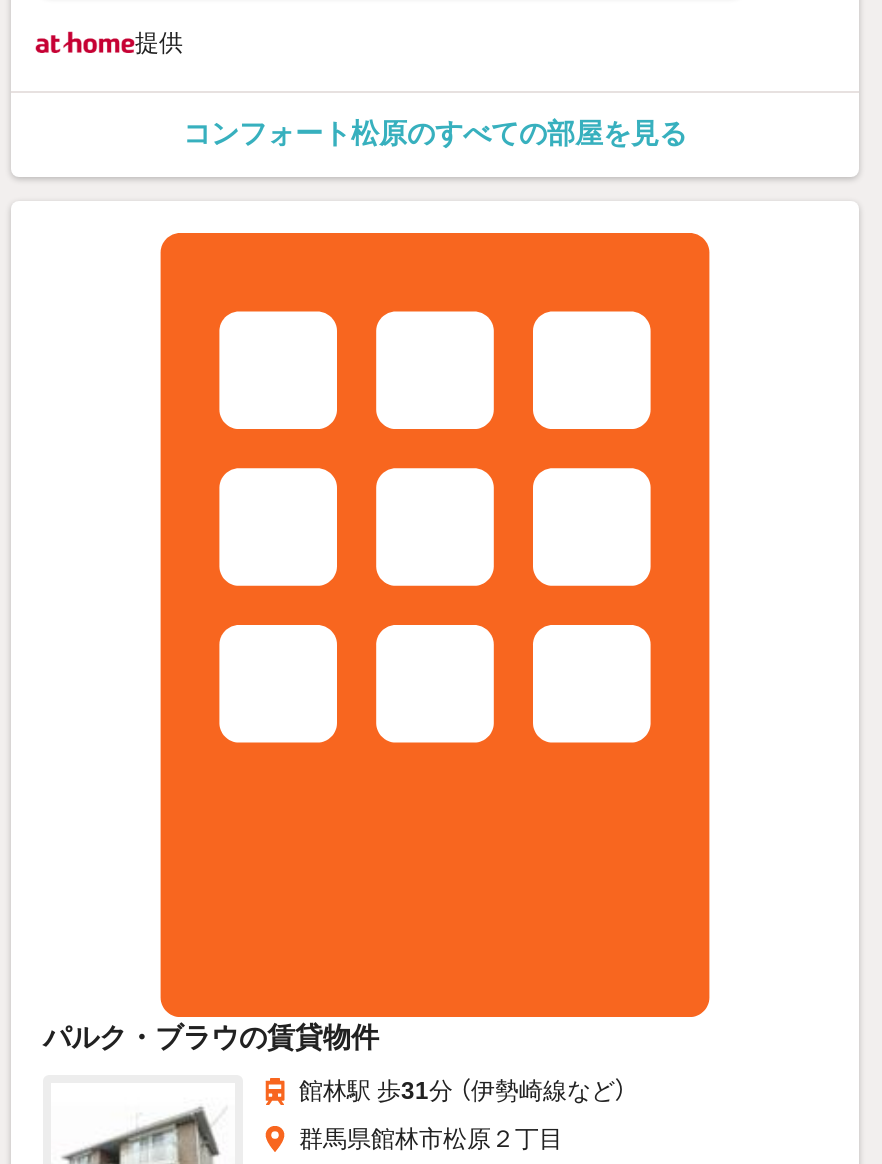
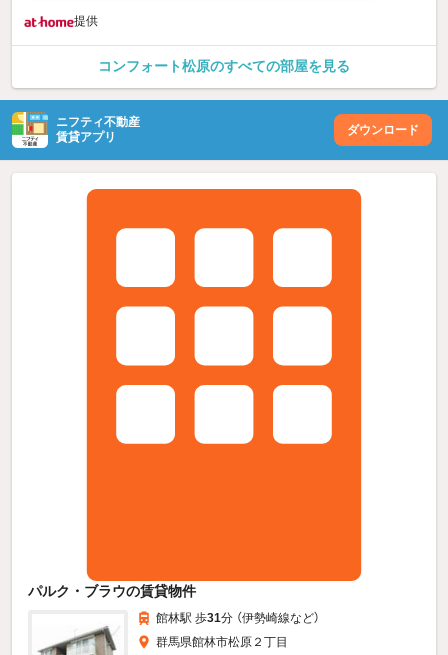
none -> [3,99,445,161] [image] | ニフティ不動産 | 賃貸アプリ | ダウンロード

